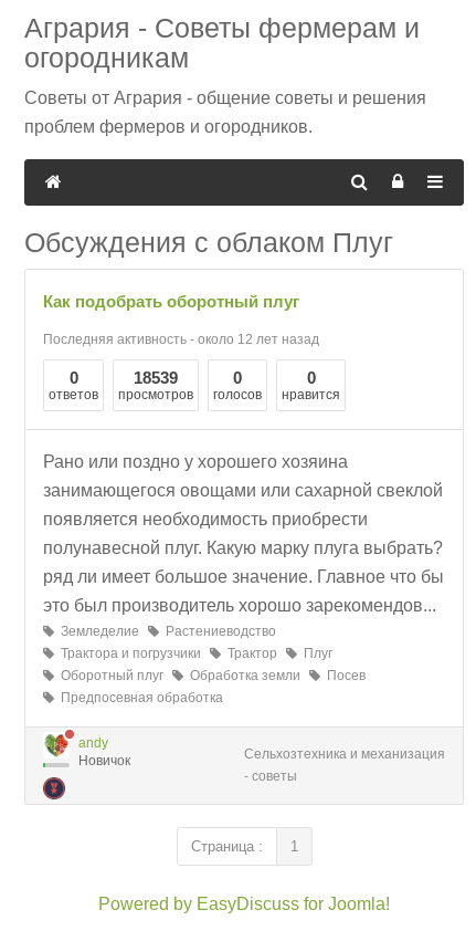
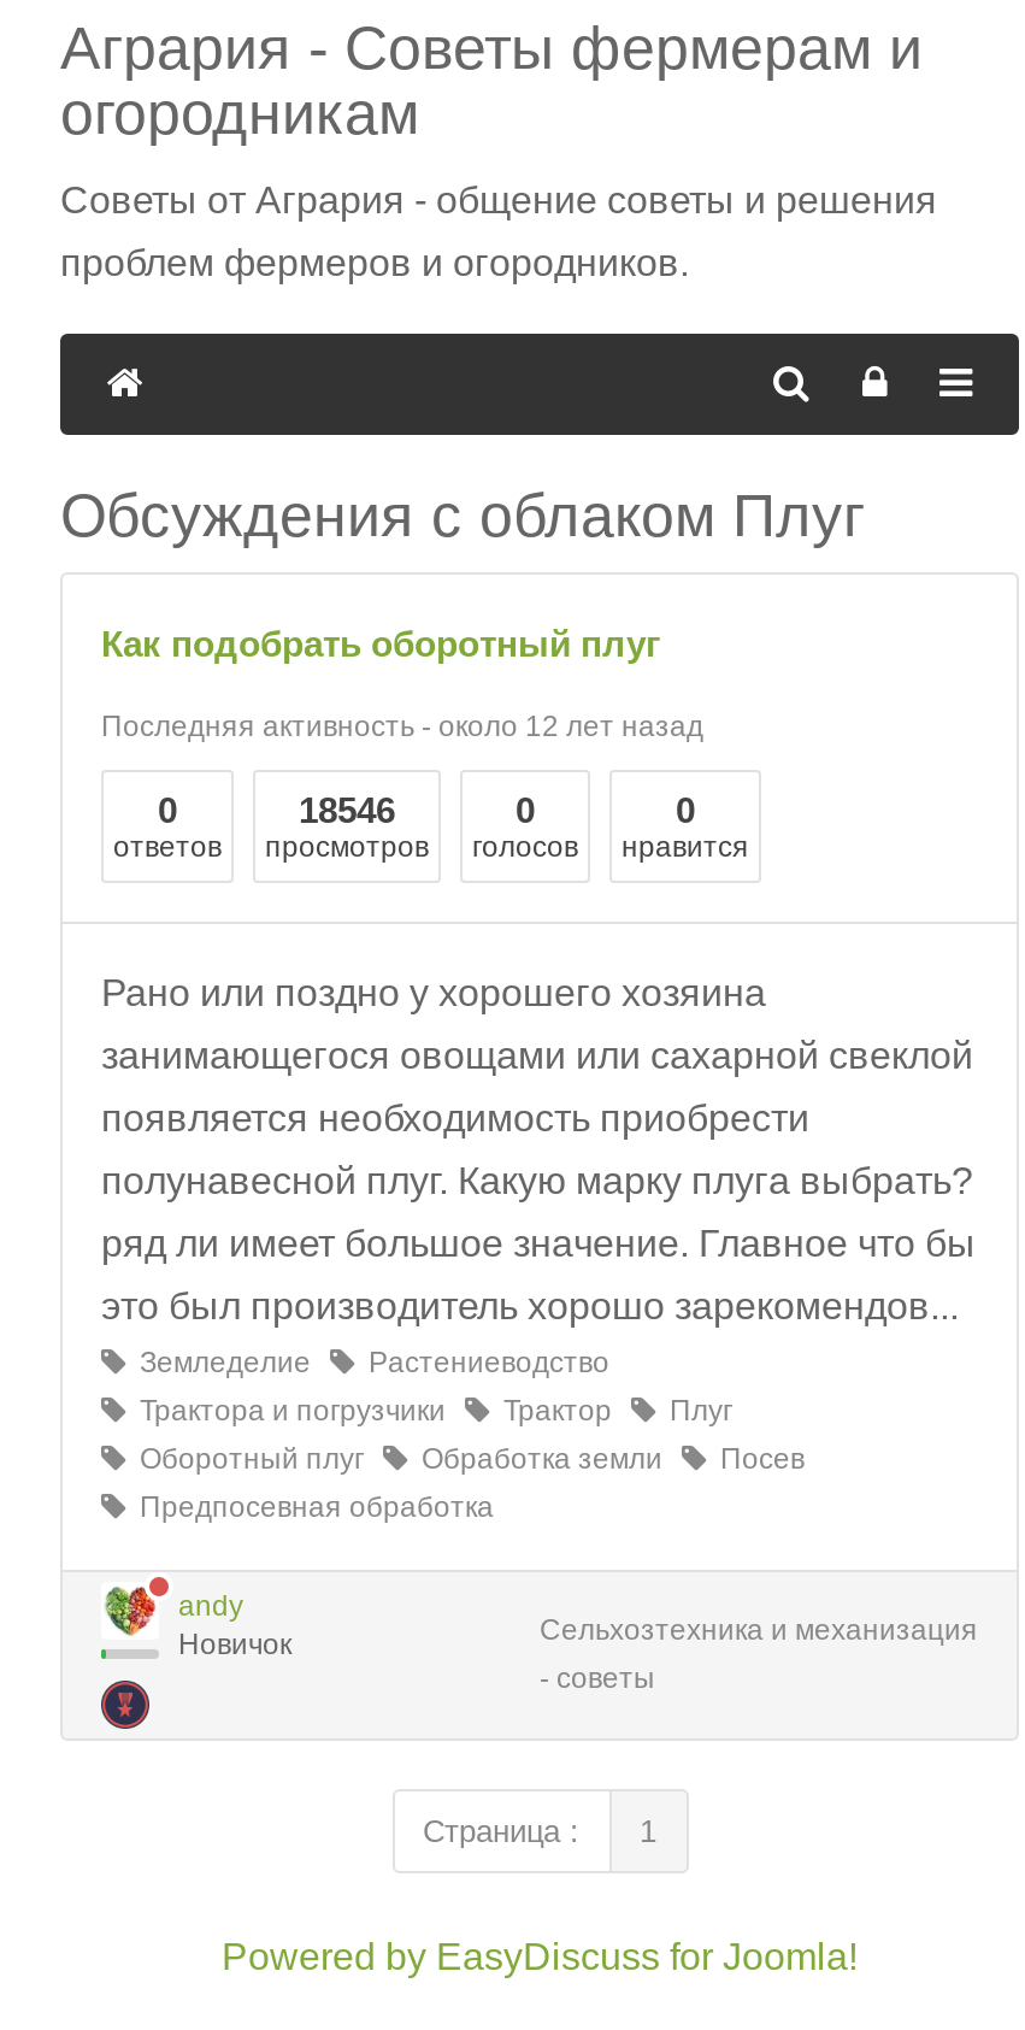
[134,368,178,387] 18539 -> [299,788,395,829] 18546

